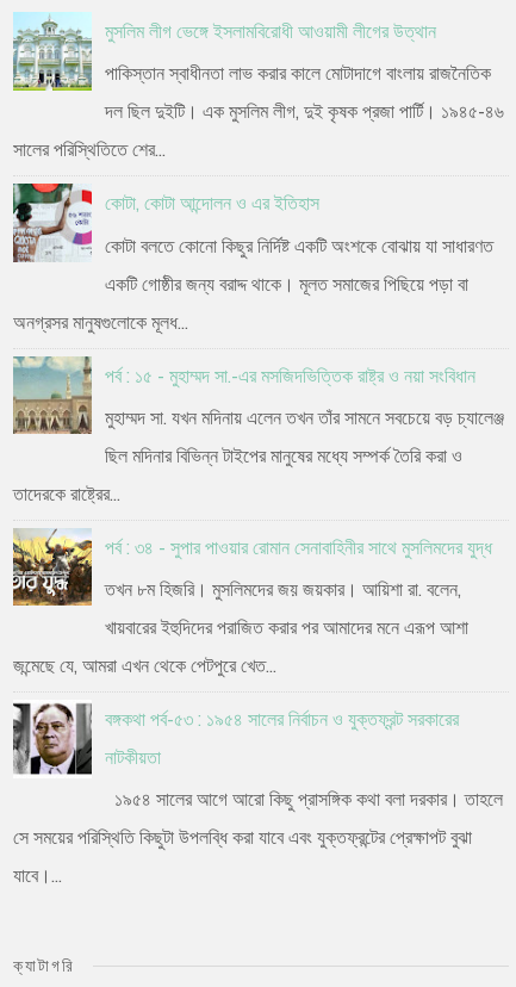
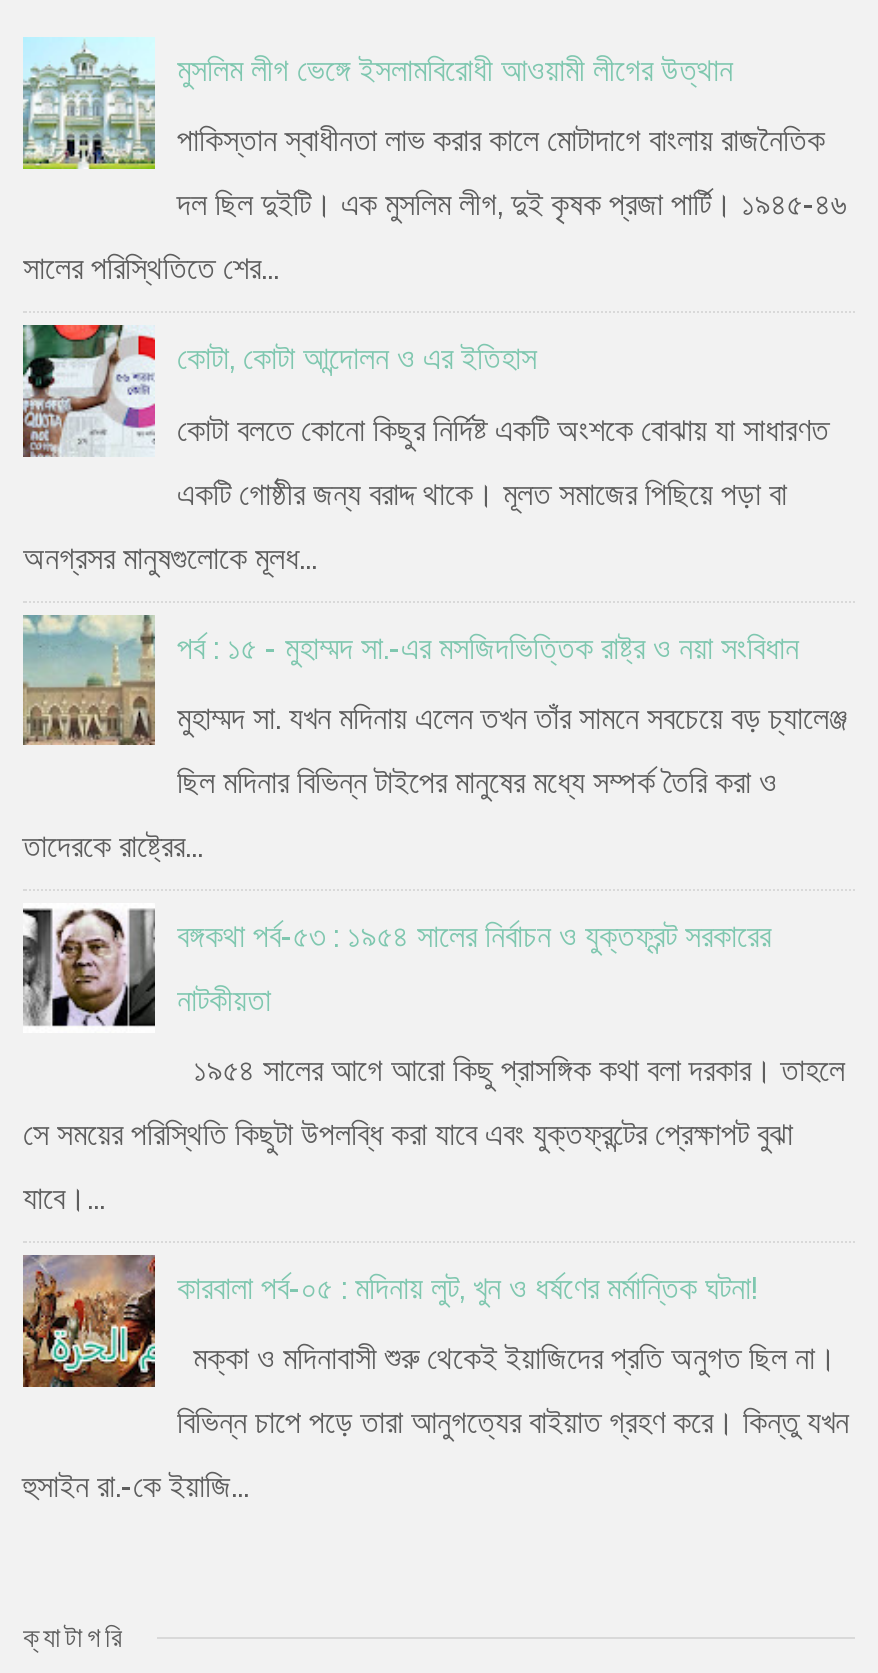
[12,528,492,678] [image] | পর্ব : ৩৪ - সুপার পাওয়ার রোমান সেনাবাহিনীর সাথে মুসলিমদের যুদ্ধ | তখন ৮ম হিজরি। মুসলিমদের জয় জয়কার। আয়িশা রা. বলেন, | খায়বারের ইহুদিদের পরাজিত করার পর আমাদের মনে এরূপ আশা | জন্মেছে যে, আমরা এখন থেকে পেটপুরে খেত... -> none
moved [12,700,503,888] -> [21,903,845,1219]: [image] | বঙ্গকথা পর্ব-৫৩ : ১৯৫৪ সালের নির্বাচন ও যুক্তফ্রন্ট সরকারের | নাটকীয়তা | ১৯৫৪ সালের আগে আরো কিছু প্রাসঙ্গিক কথা বলা দরকার। তাহলে | সে সময়ের পরিস্থিতি কিছুটা উপলব্ধি করা যাবে এবং যুক্তফ্রন্টের প্রেক্ষাপট বুঝা | যাবে।...
none -> [21,1253,849,1507] [image] | কারবালা পর্ব-০৫ : মদিনায় লুট, খুন ও ধর্ষণের মর্মান্তিক ঘটনা! | মক্কা ও মদিনাবাসী শুরু থেকেই ইয়াজিদের প্রতি অনুগত ছিল না। | বিভিন্ন চাপে পড়ে তারা আনুগত্যের বাইয়াত গ্রহণ করে। কিন্তু যখন | হুসাইন রা.-কে ইয়াজি...

